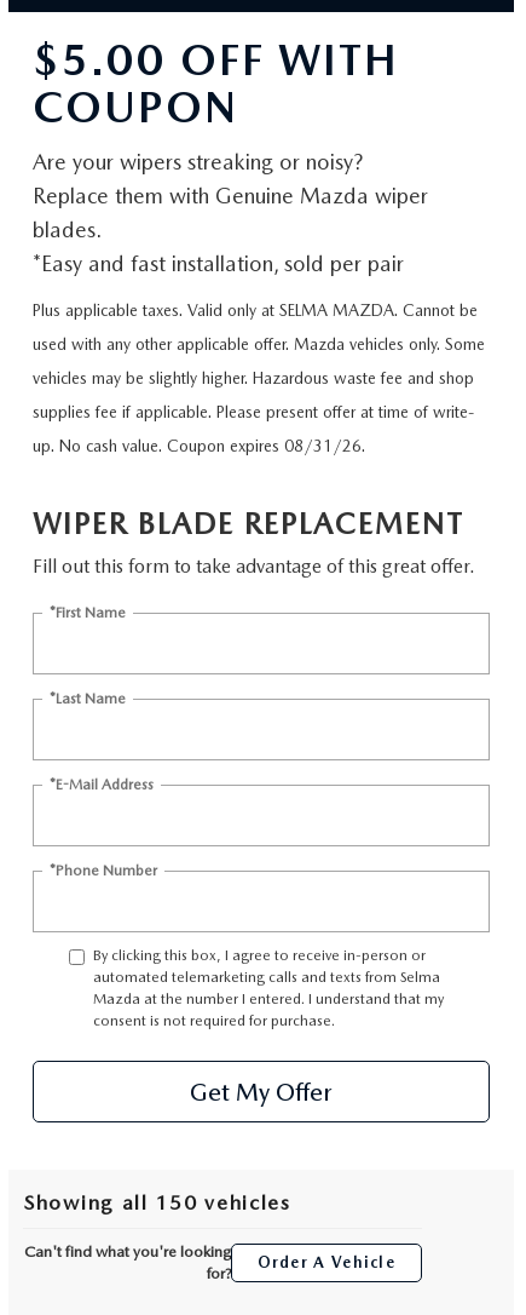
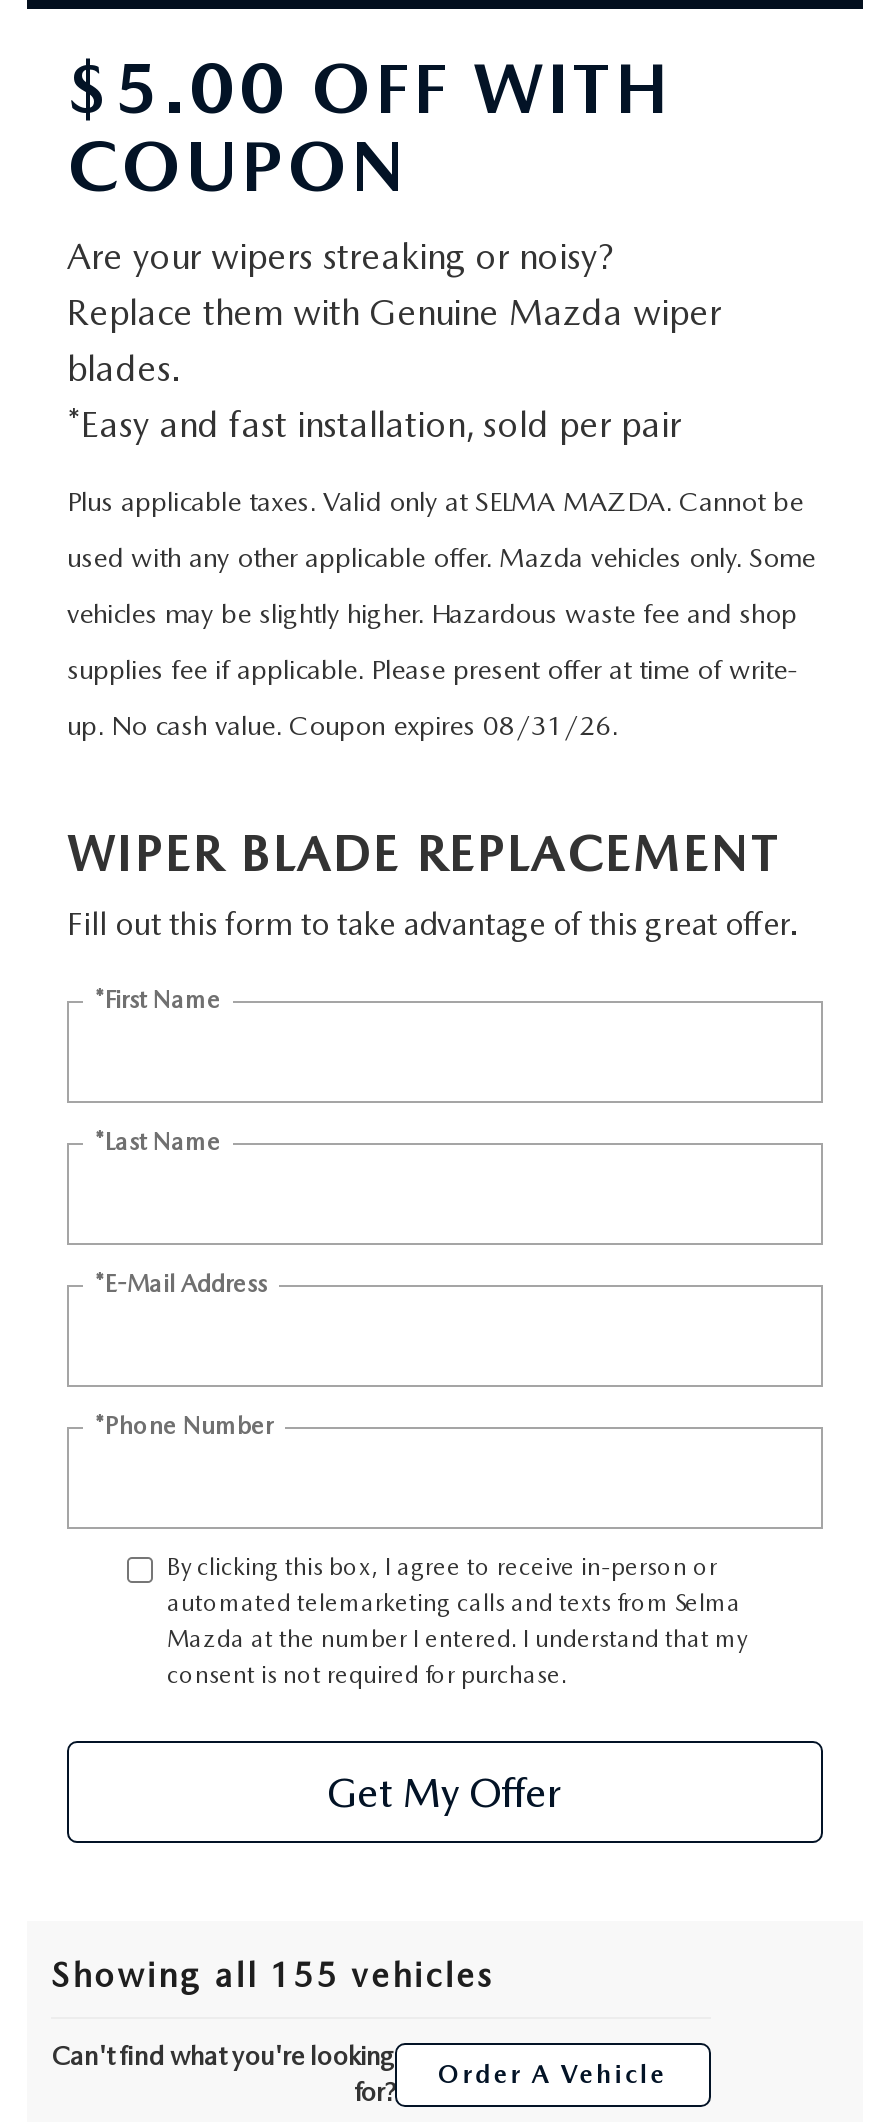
[23,1190,291,1214] Showing all 150 vehicles -> [51,1955,495,1995] Showing all 155 vehicles

